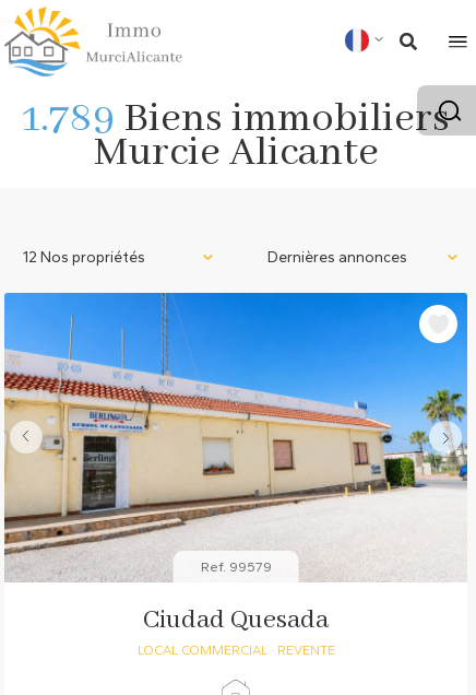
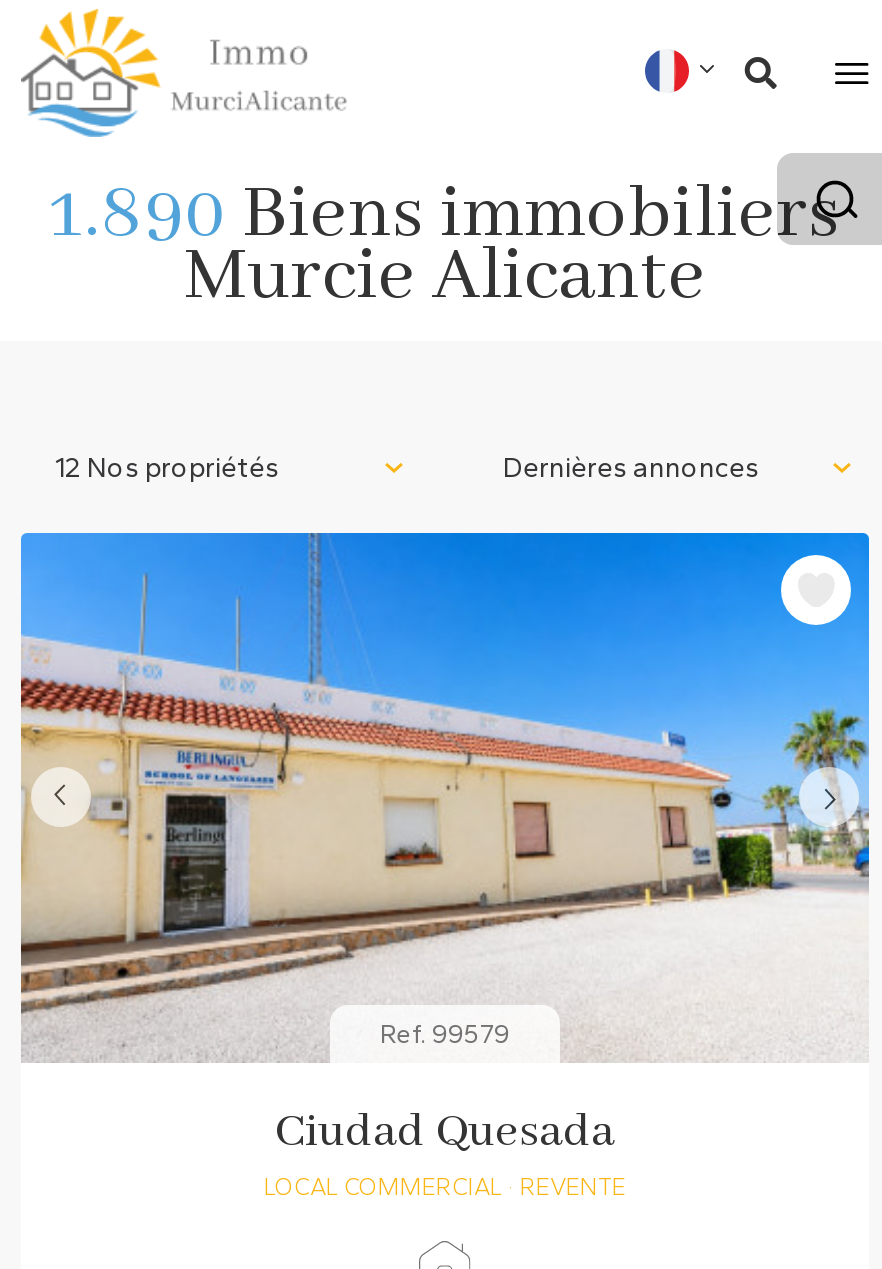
[22,93,450,145] 1.789 Biens immobiliers -> [50,167,840,263] 1.890 Biens immobiliers

